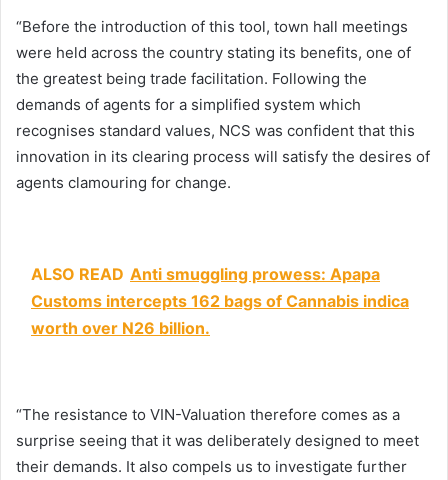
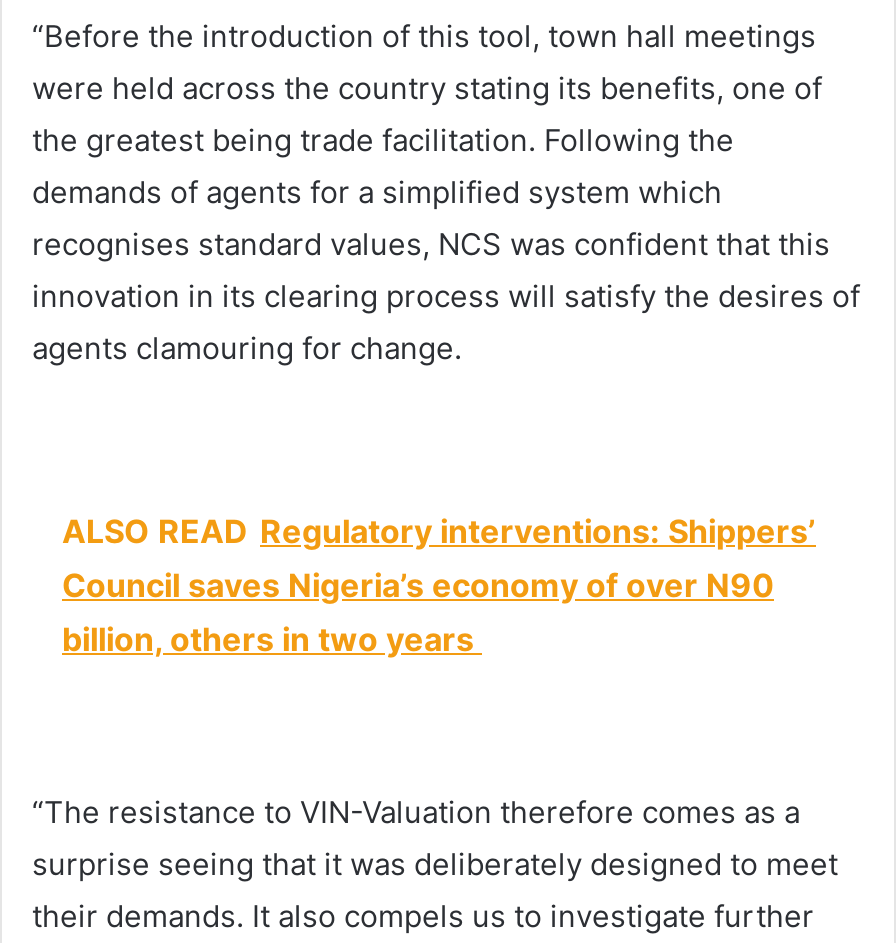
[31,264,409,338] ALSO READ Anti smuggling prowess: Apapa | Customs intercepts 162 bags of Cannabis indica | worth over N26 billion. -> [62,510,816,658] ALSO READ Regulatory interventions: Shippers’ | Council saves Nigeria’s economy of over N90 | billion, others in two years

